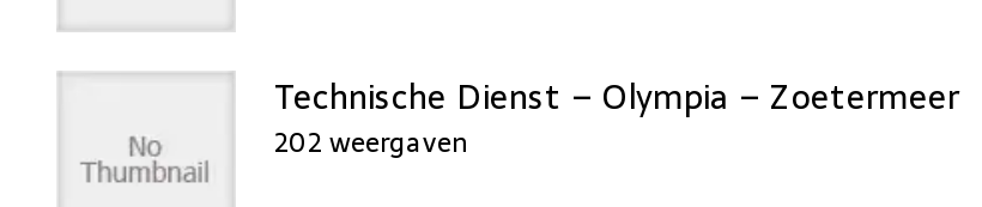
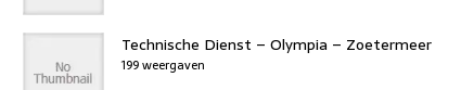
[274,121,468,164] 202 weergaven -> [121,55,205,75] 199 weergaven

